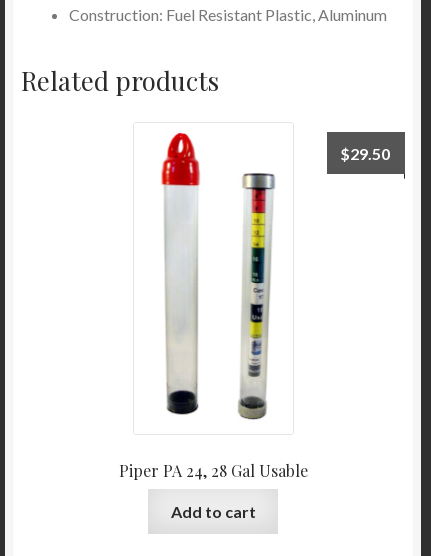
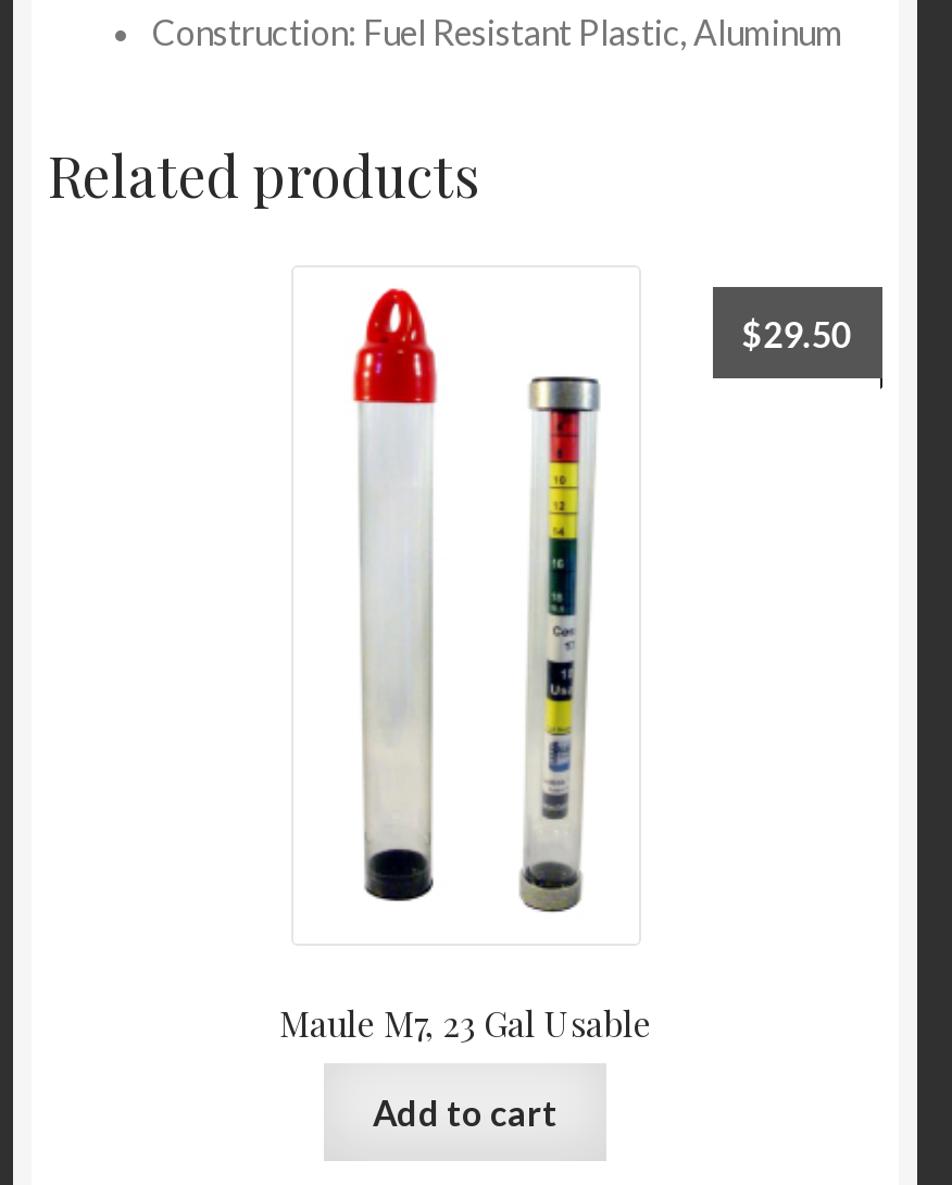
[118,460,307,481] Piper PA 24, 28 Gal Usable -> [279,1000,651,1046] Maule M7, 23 Gal Usable

